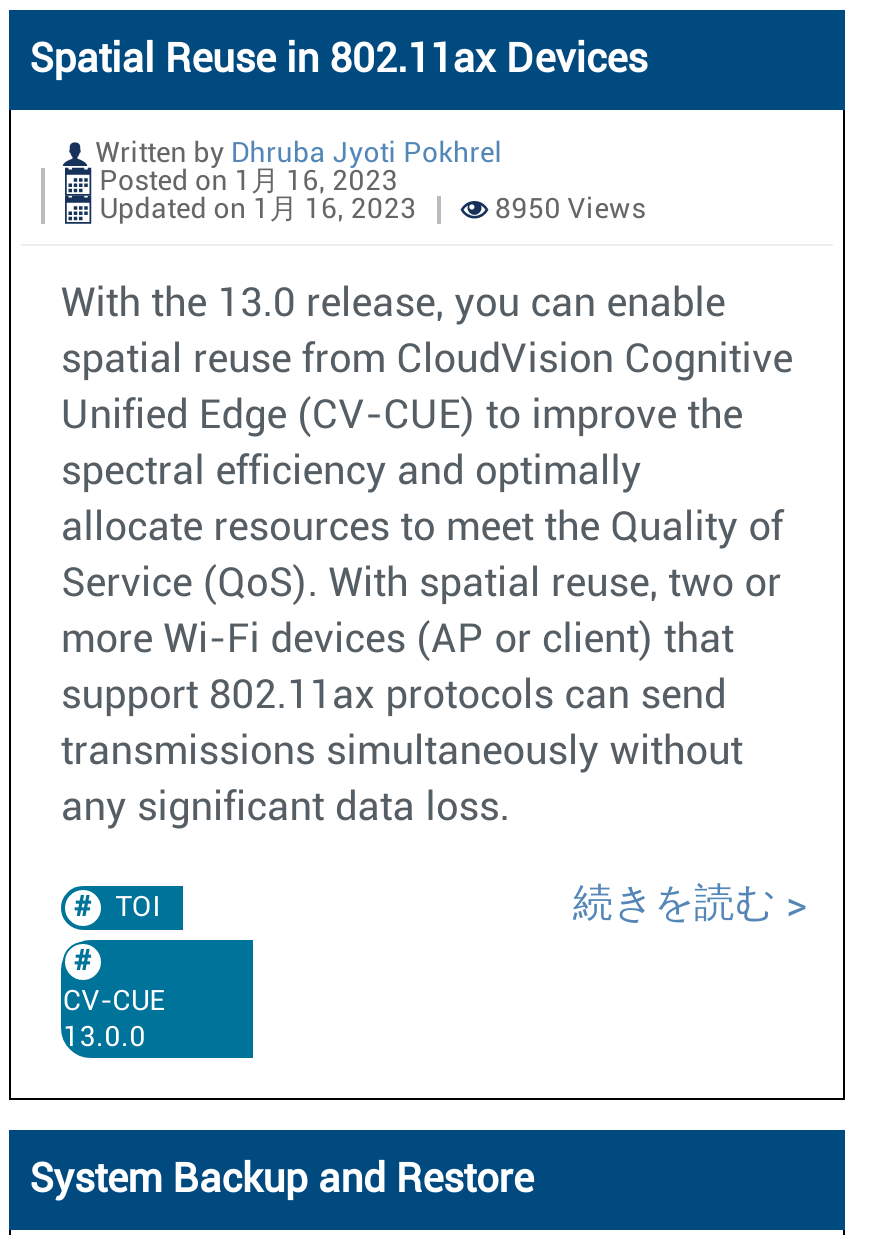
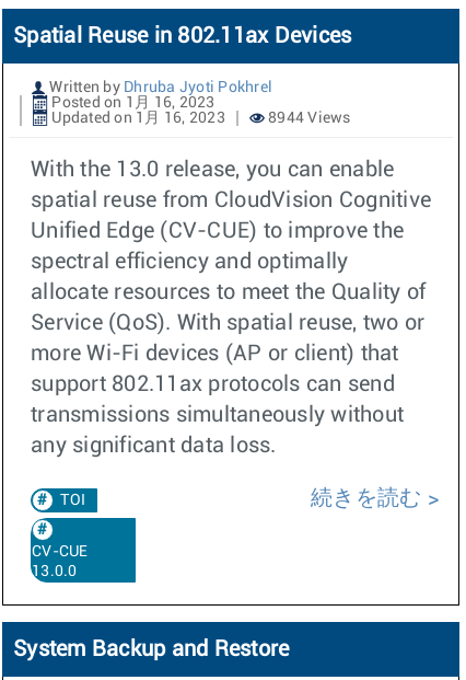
[489,195,646,223] 8950 Views -> [265,110,351,125] 8944 Views

